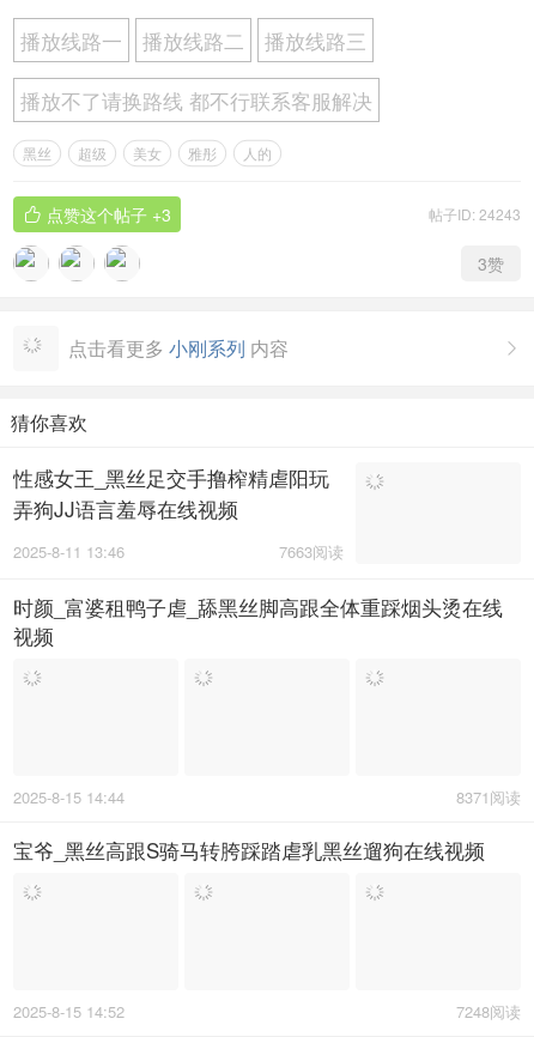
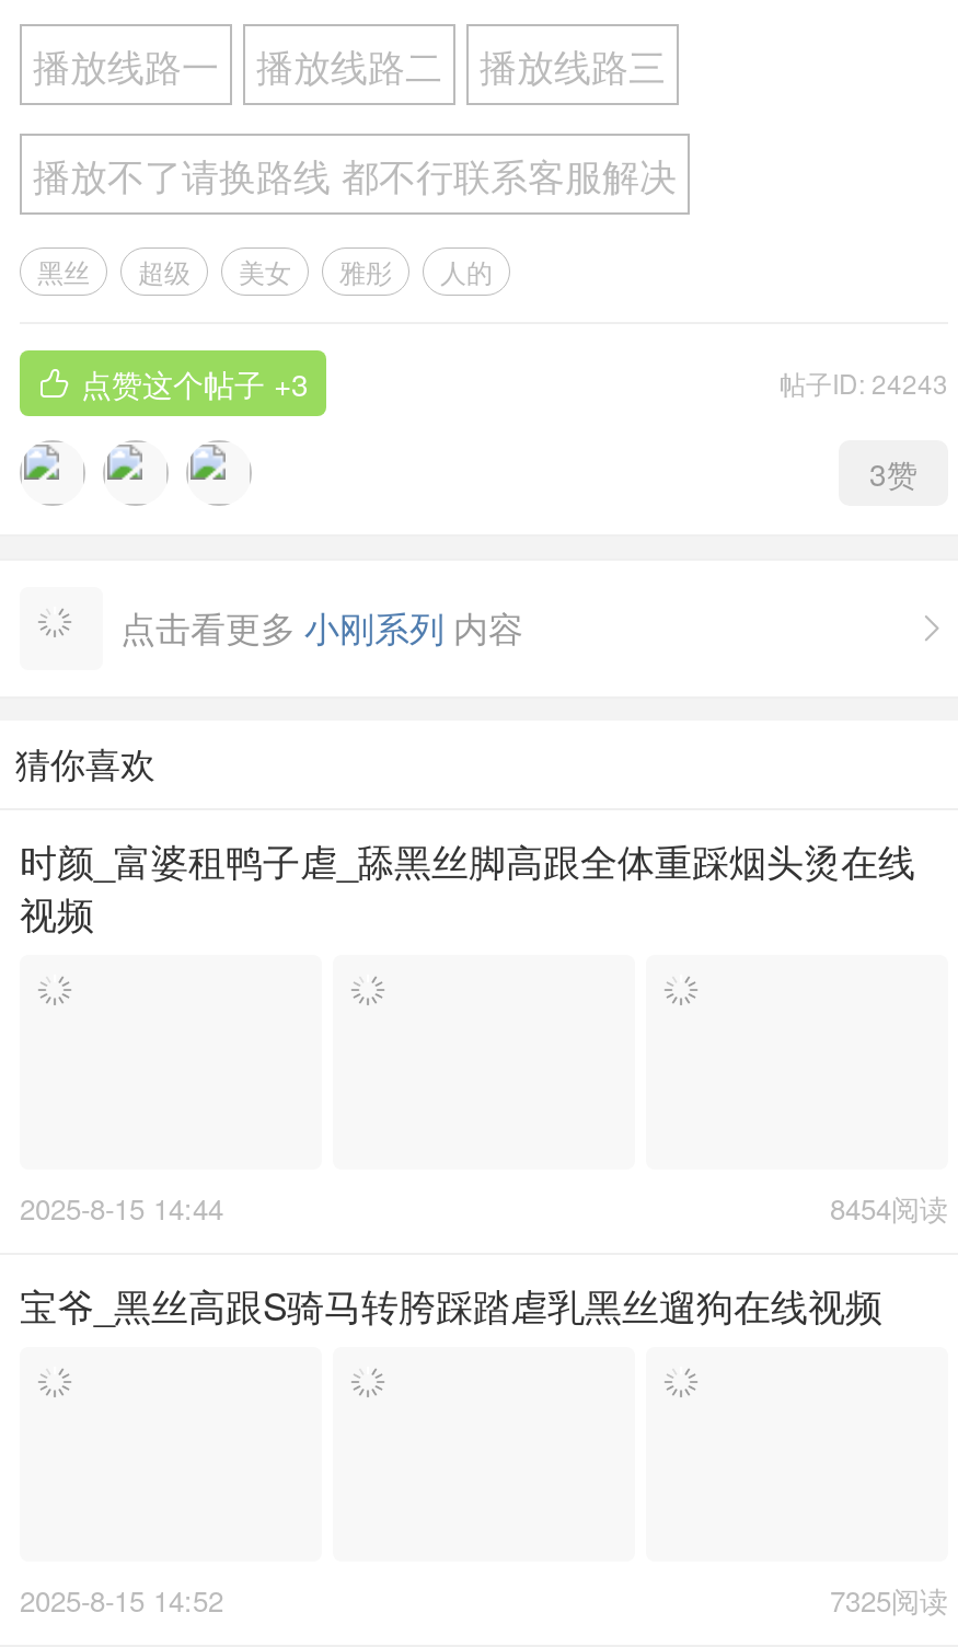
[13,462,344,563] 性感女王_黑丝足交手撸榨精虐阳玩 | 弄狗JJ语言羞辱在线视频 | 7663阅读 | 2025-8-11 13:46 -> none
[456,785,521,808] 8371阅读 -> [830,1187,948,1228] 8454阅读
[456,1000,521,1022] 7248阅读 -> [830,1578,948,1620] 7325阅读

